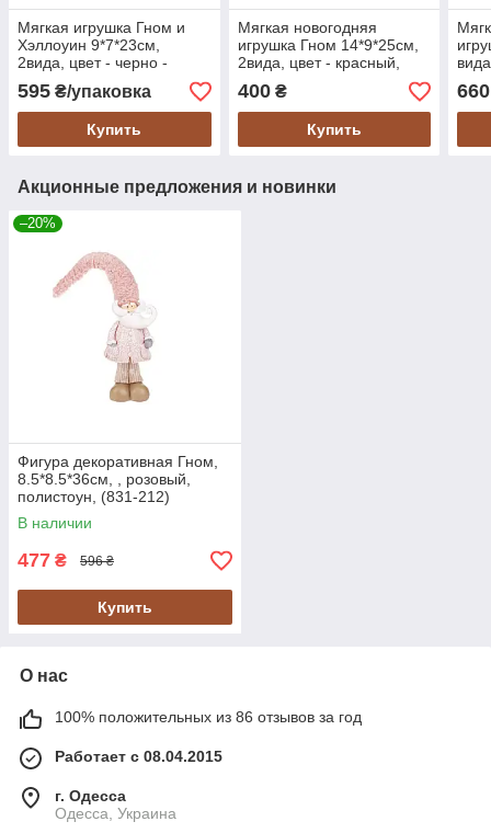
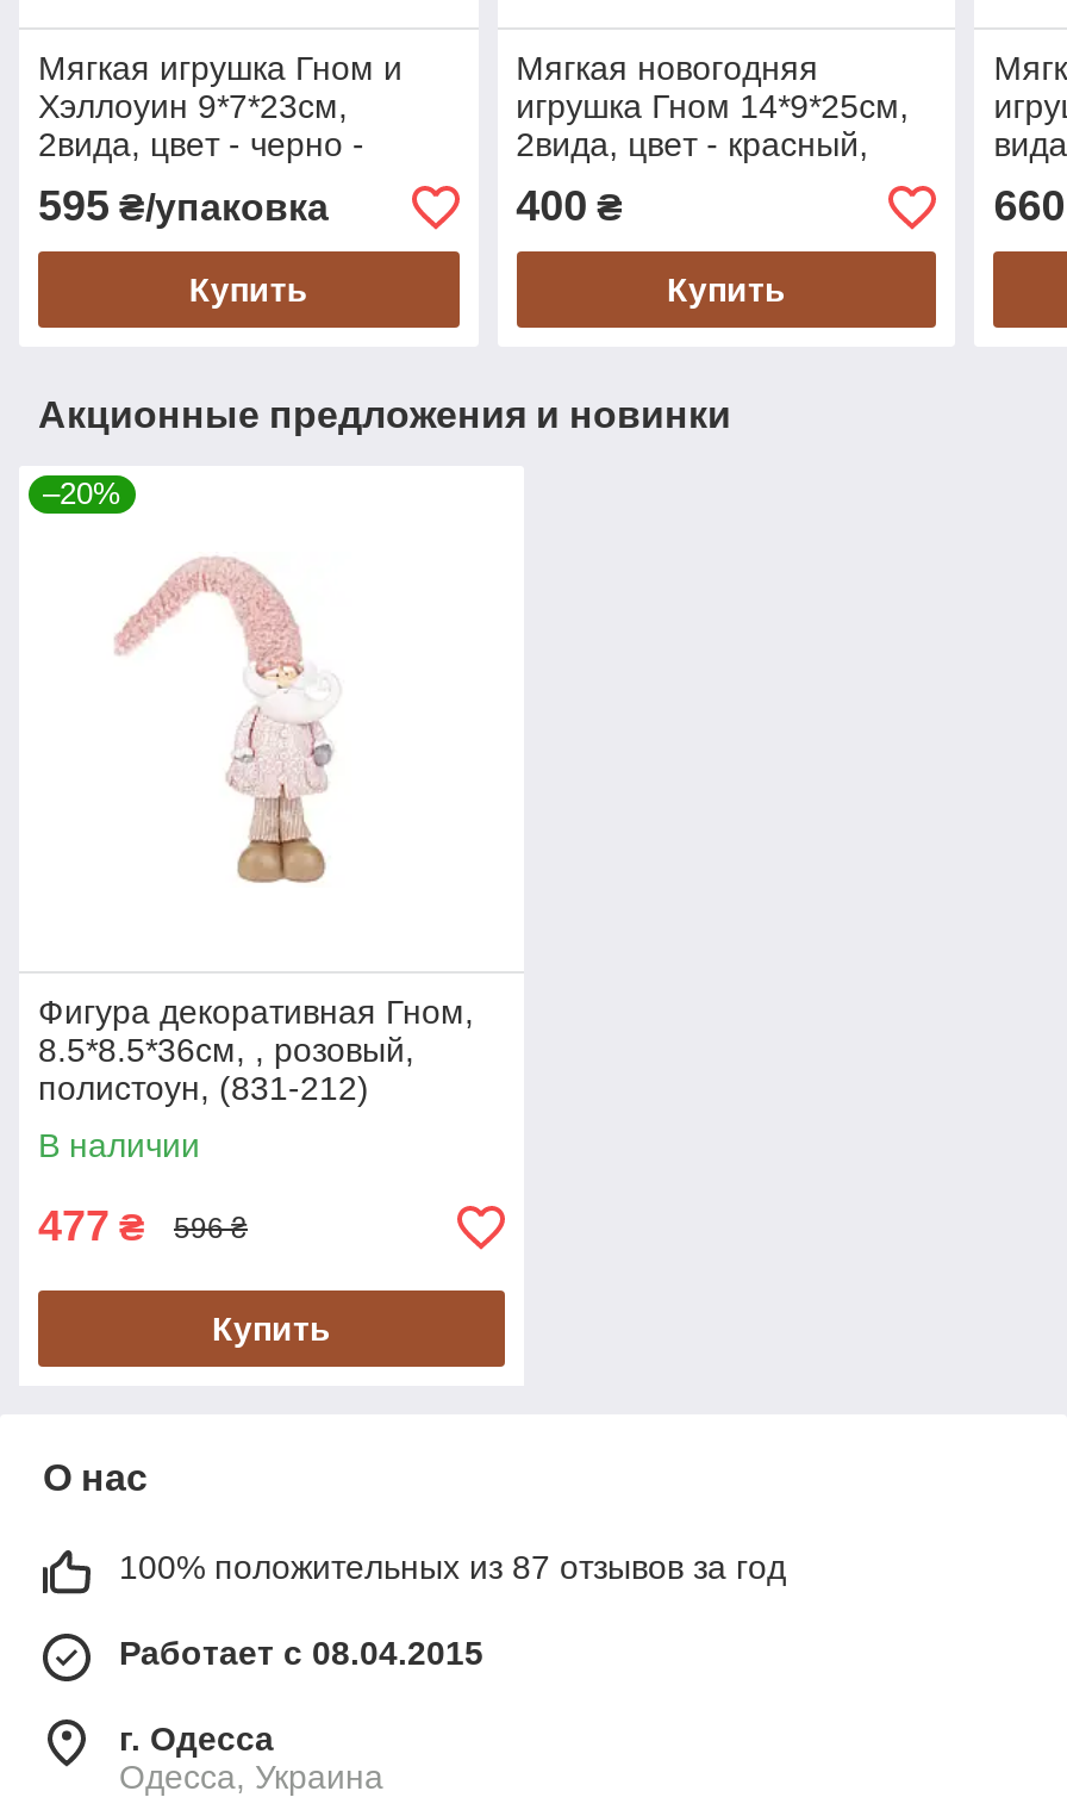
[55,708,362,726] 100% положительных из 86 отзывов за год -> [119,1549,786,1587] 100% положительных из 87 отзывов за год

